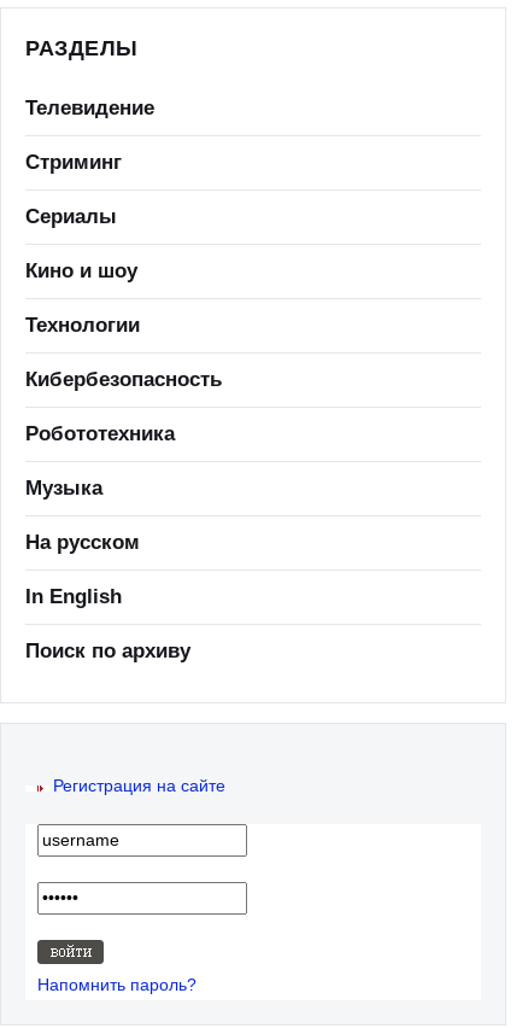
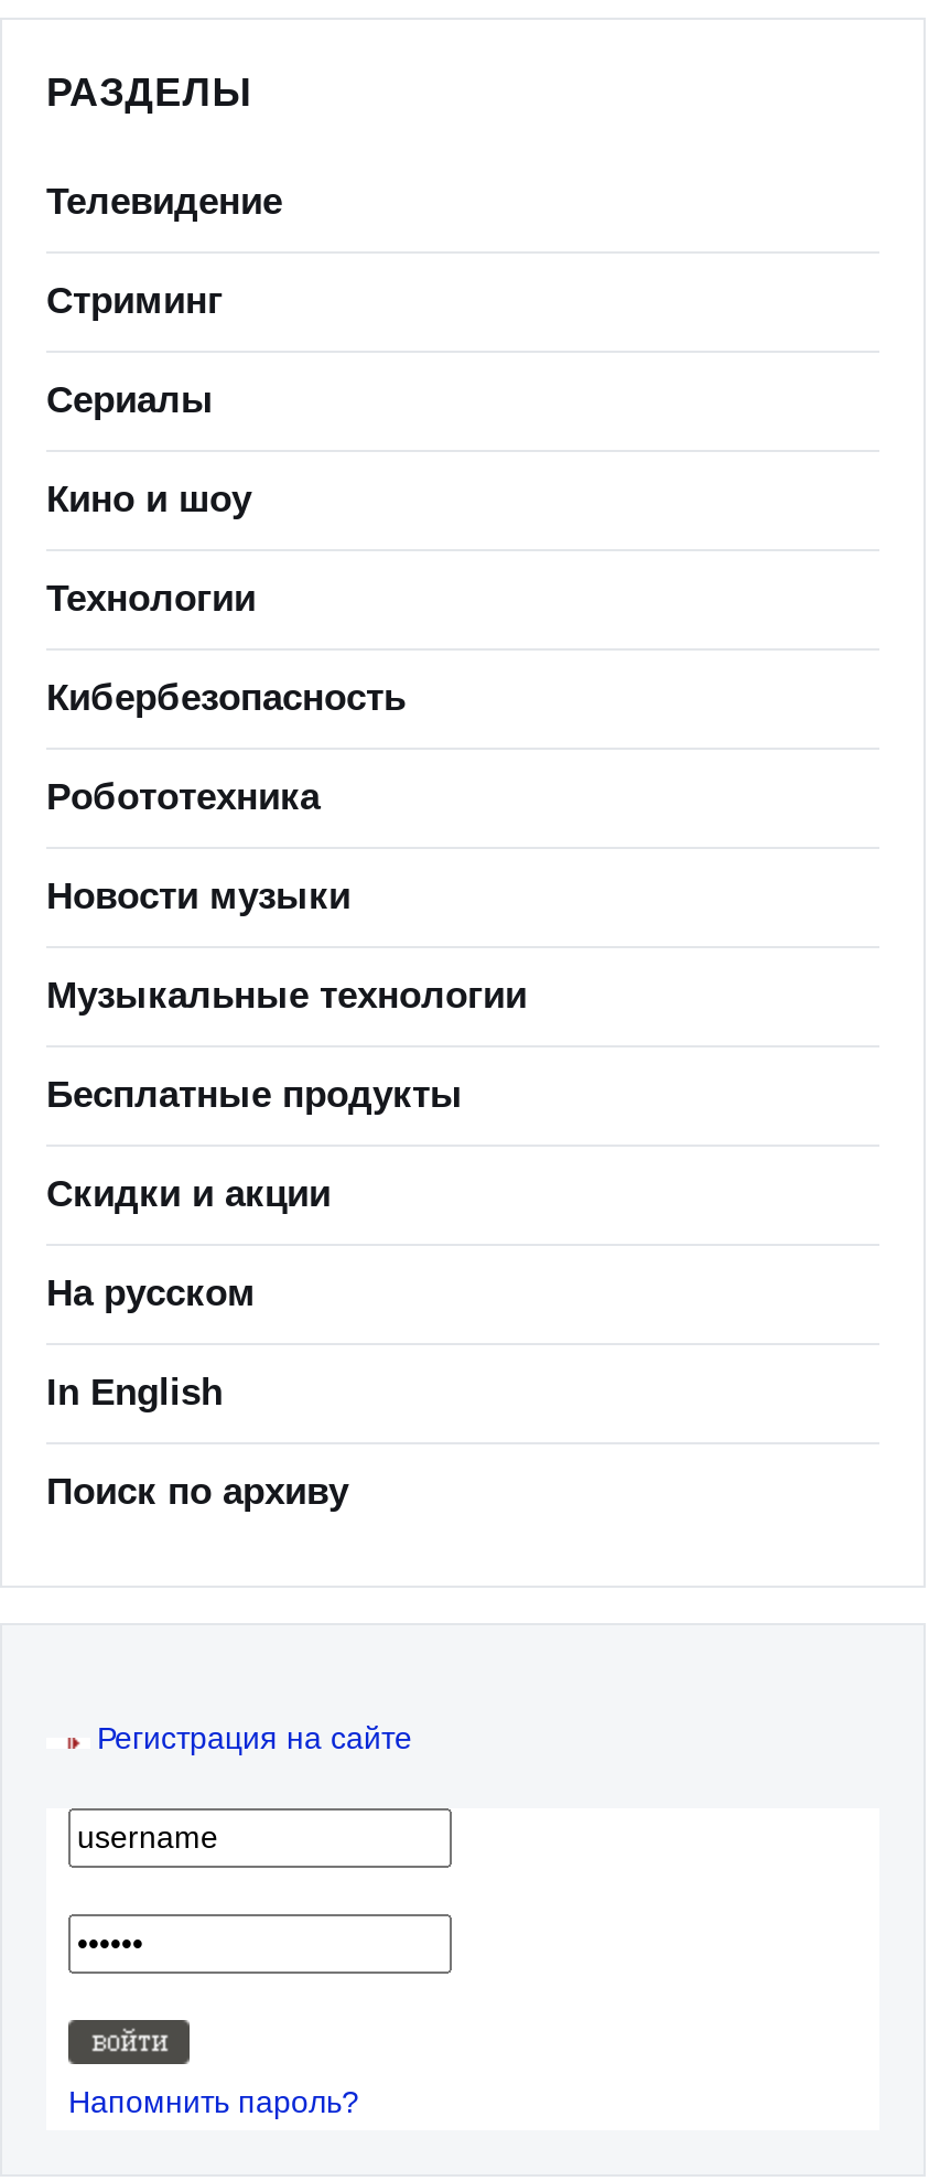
[25,477,102,500] Музыка -> [46,875,527,1215] Новости музыки | Музыкальные технологии | Бесплатные продукты | Скидки и акции

